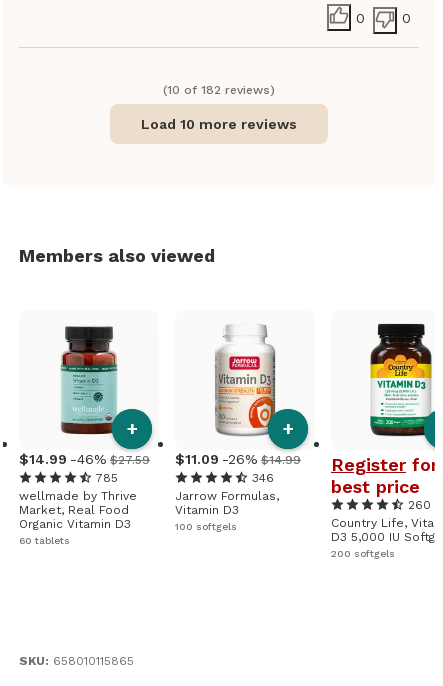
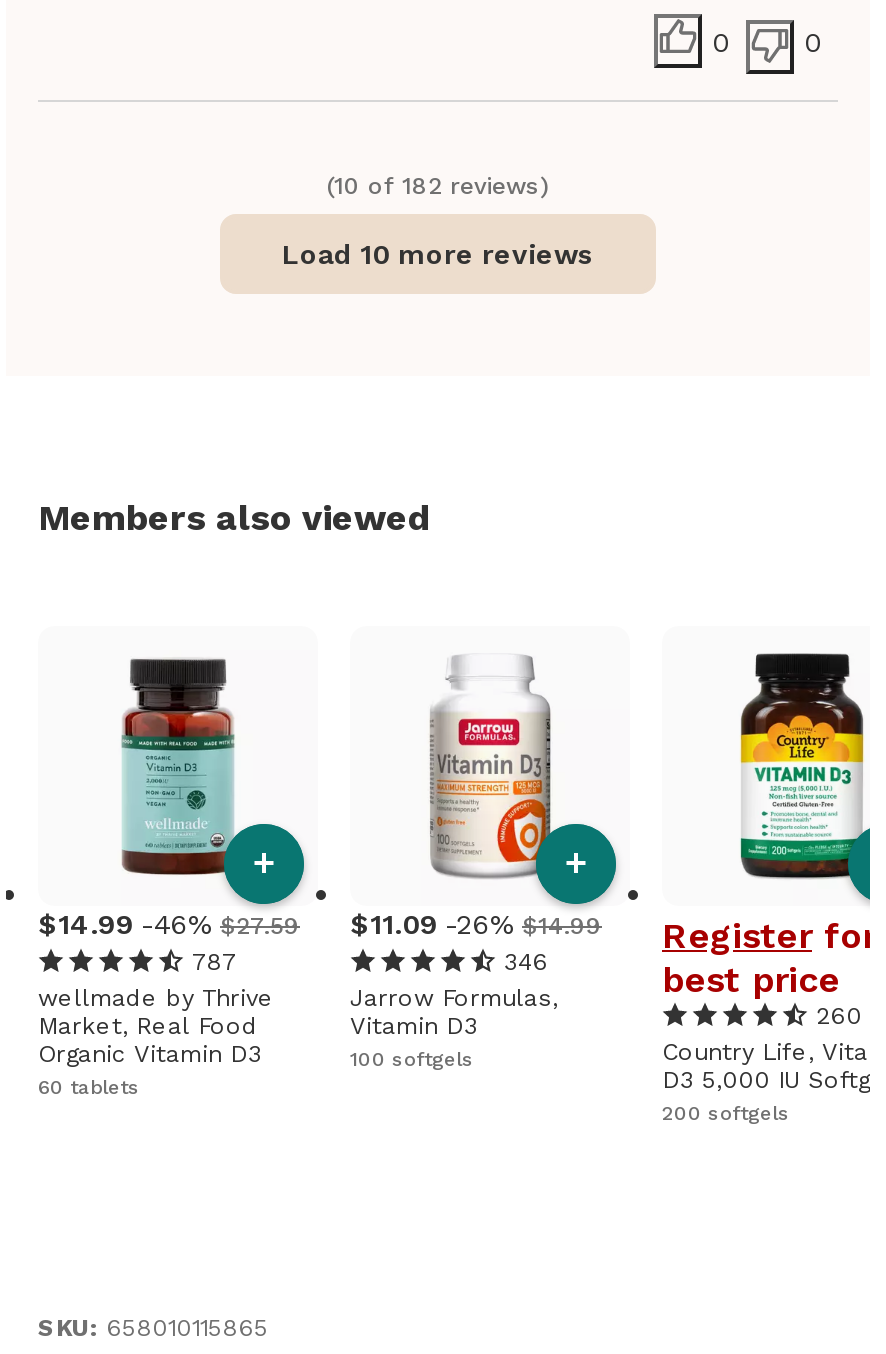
[96,471,118,485] 785 -> [192,948,236,976] 787

